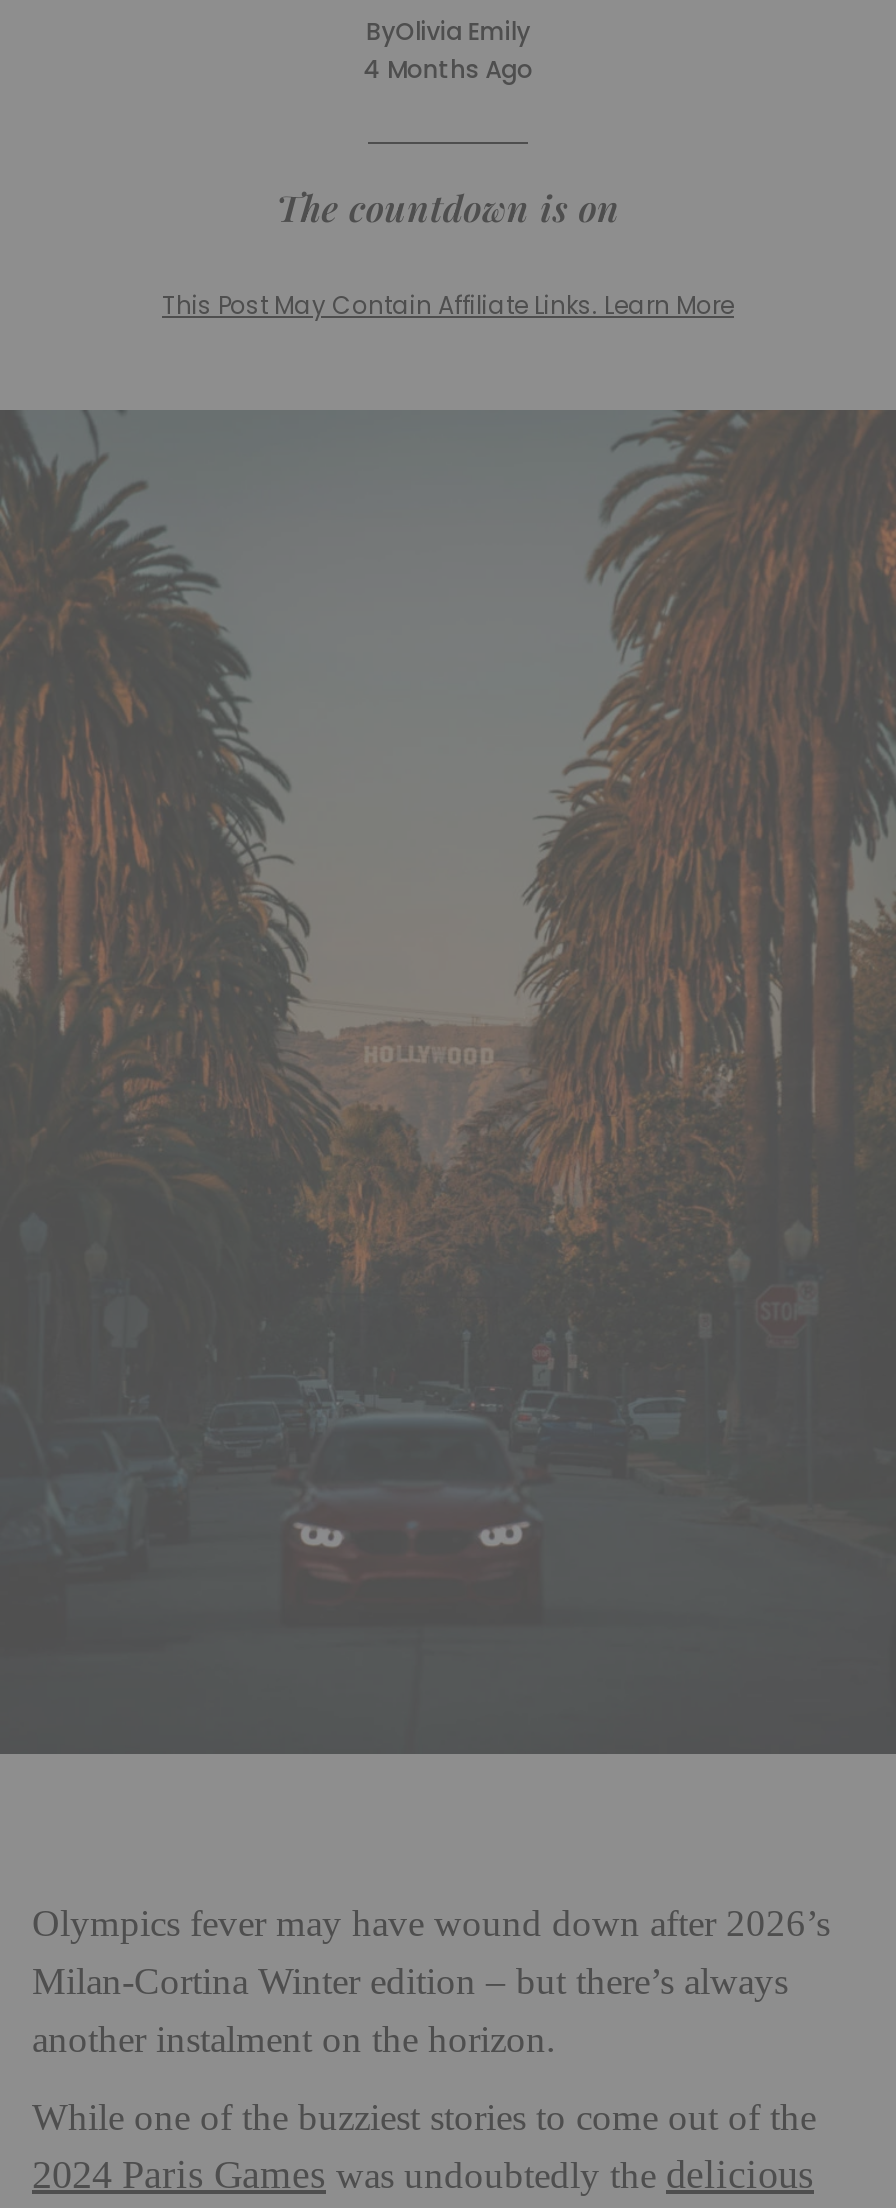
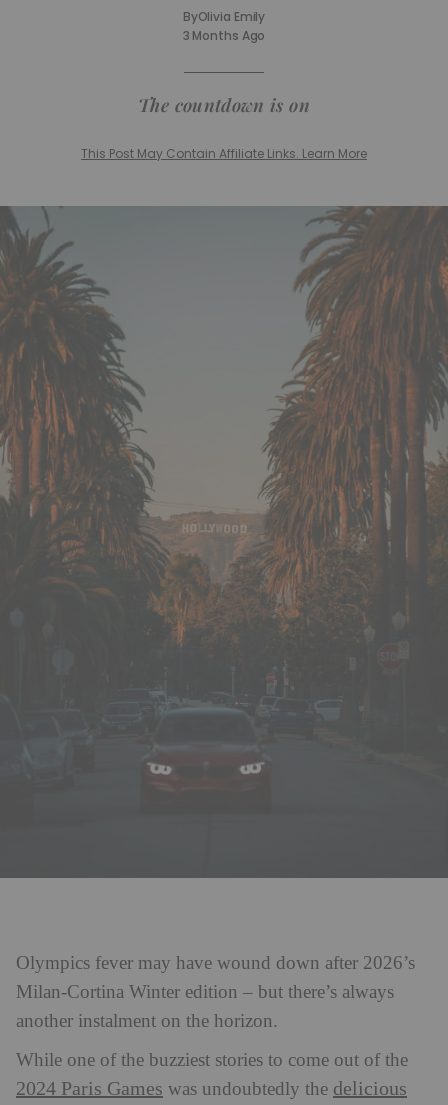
[363,52,533,86] 4 Months Ago -> [183,27,265,44] 3 Months Ago

